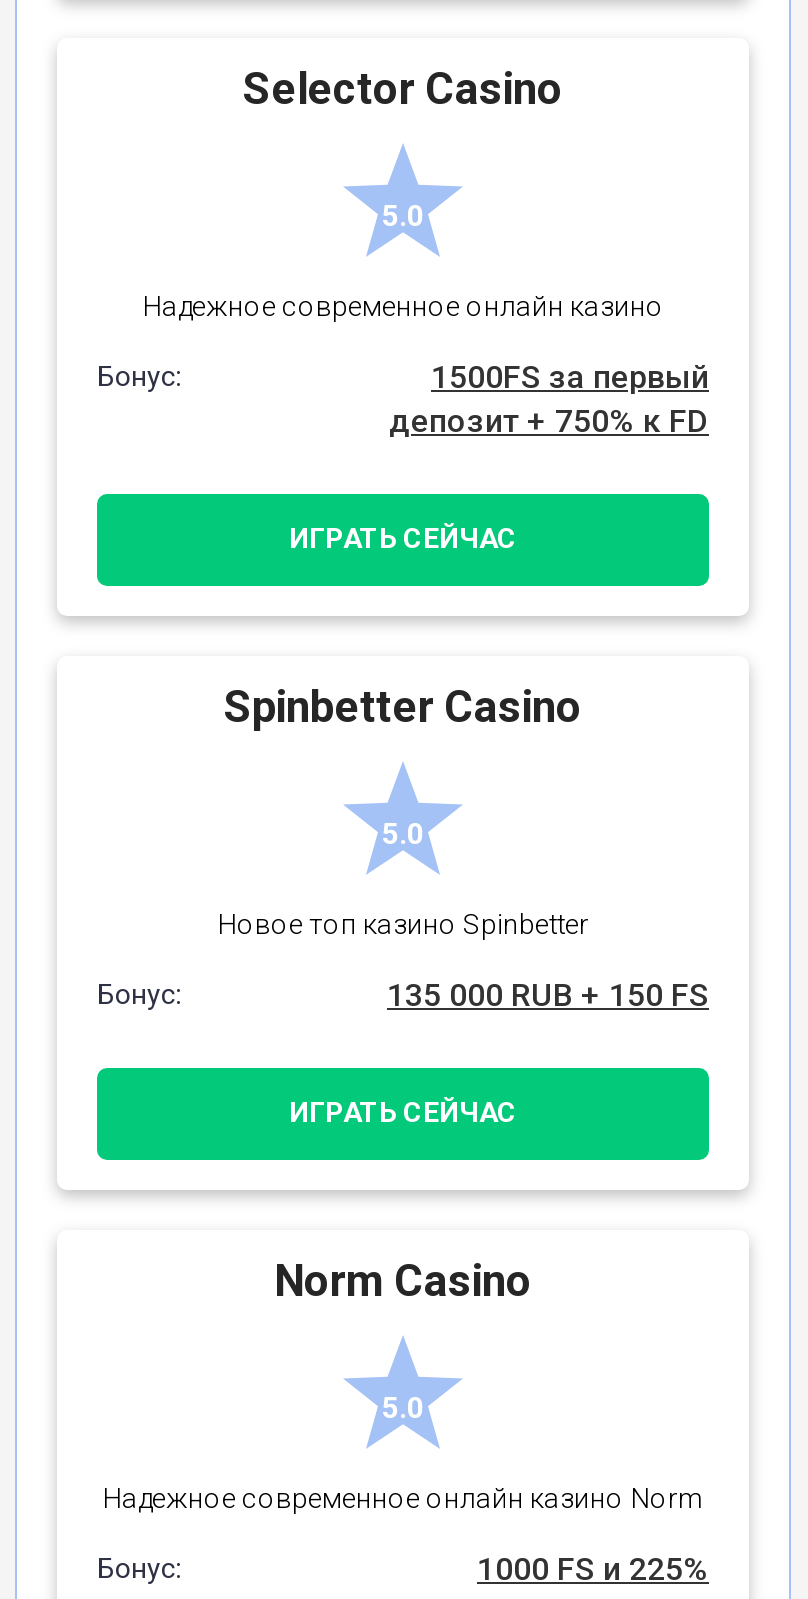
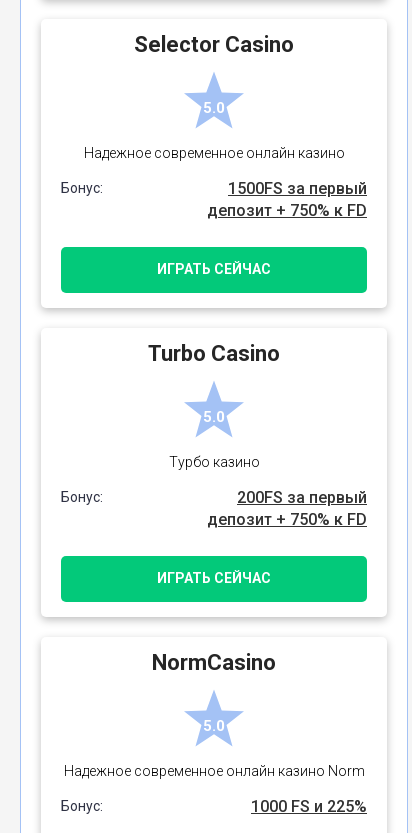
[224,681,582,731] Spinbetter Casino -> [148,341,280,366] Turbo Casino
[217,907,589,939] Новое топ казино Spinbetter -> [168,454,259,470] Турбо казино
[387,975,709,1013] 135 000 RUB + 150 FS -> [207,488,367,529] 200FS за первый | депозит + 750% к FD
[274,1255,532,1305] Norm Casino -> [152,650,276,675] NormCasino

